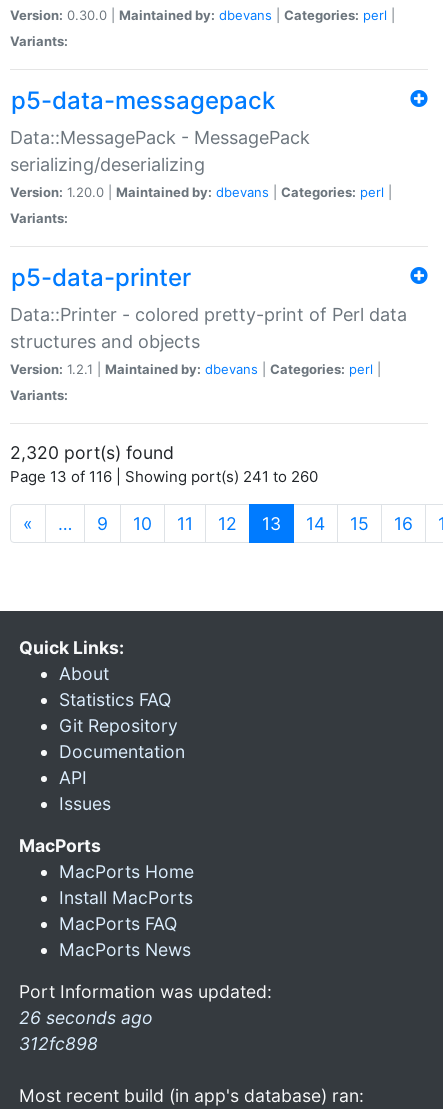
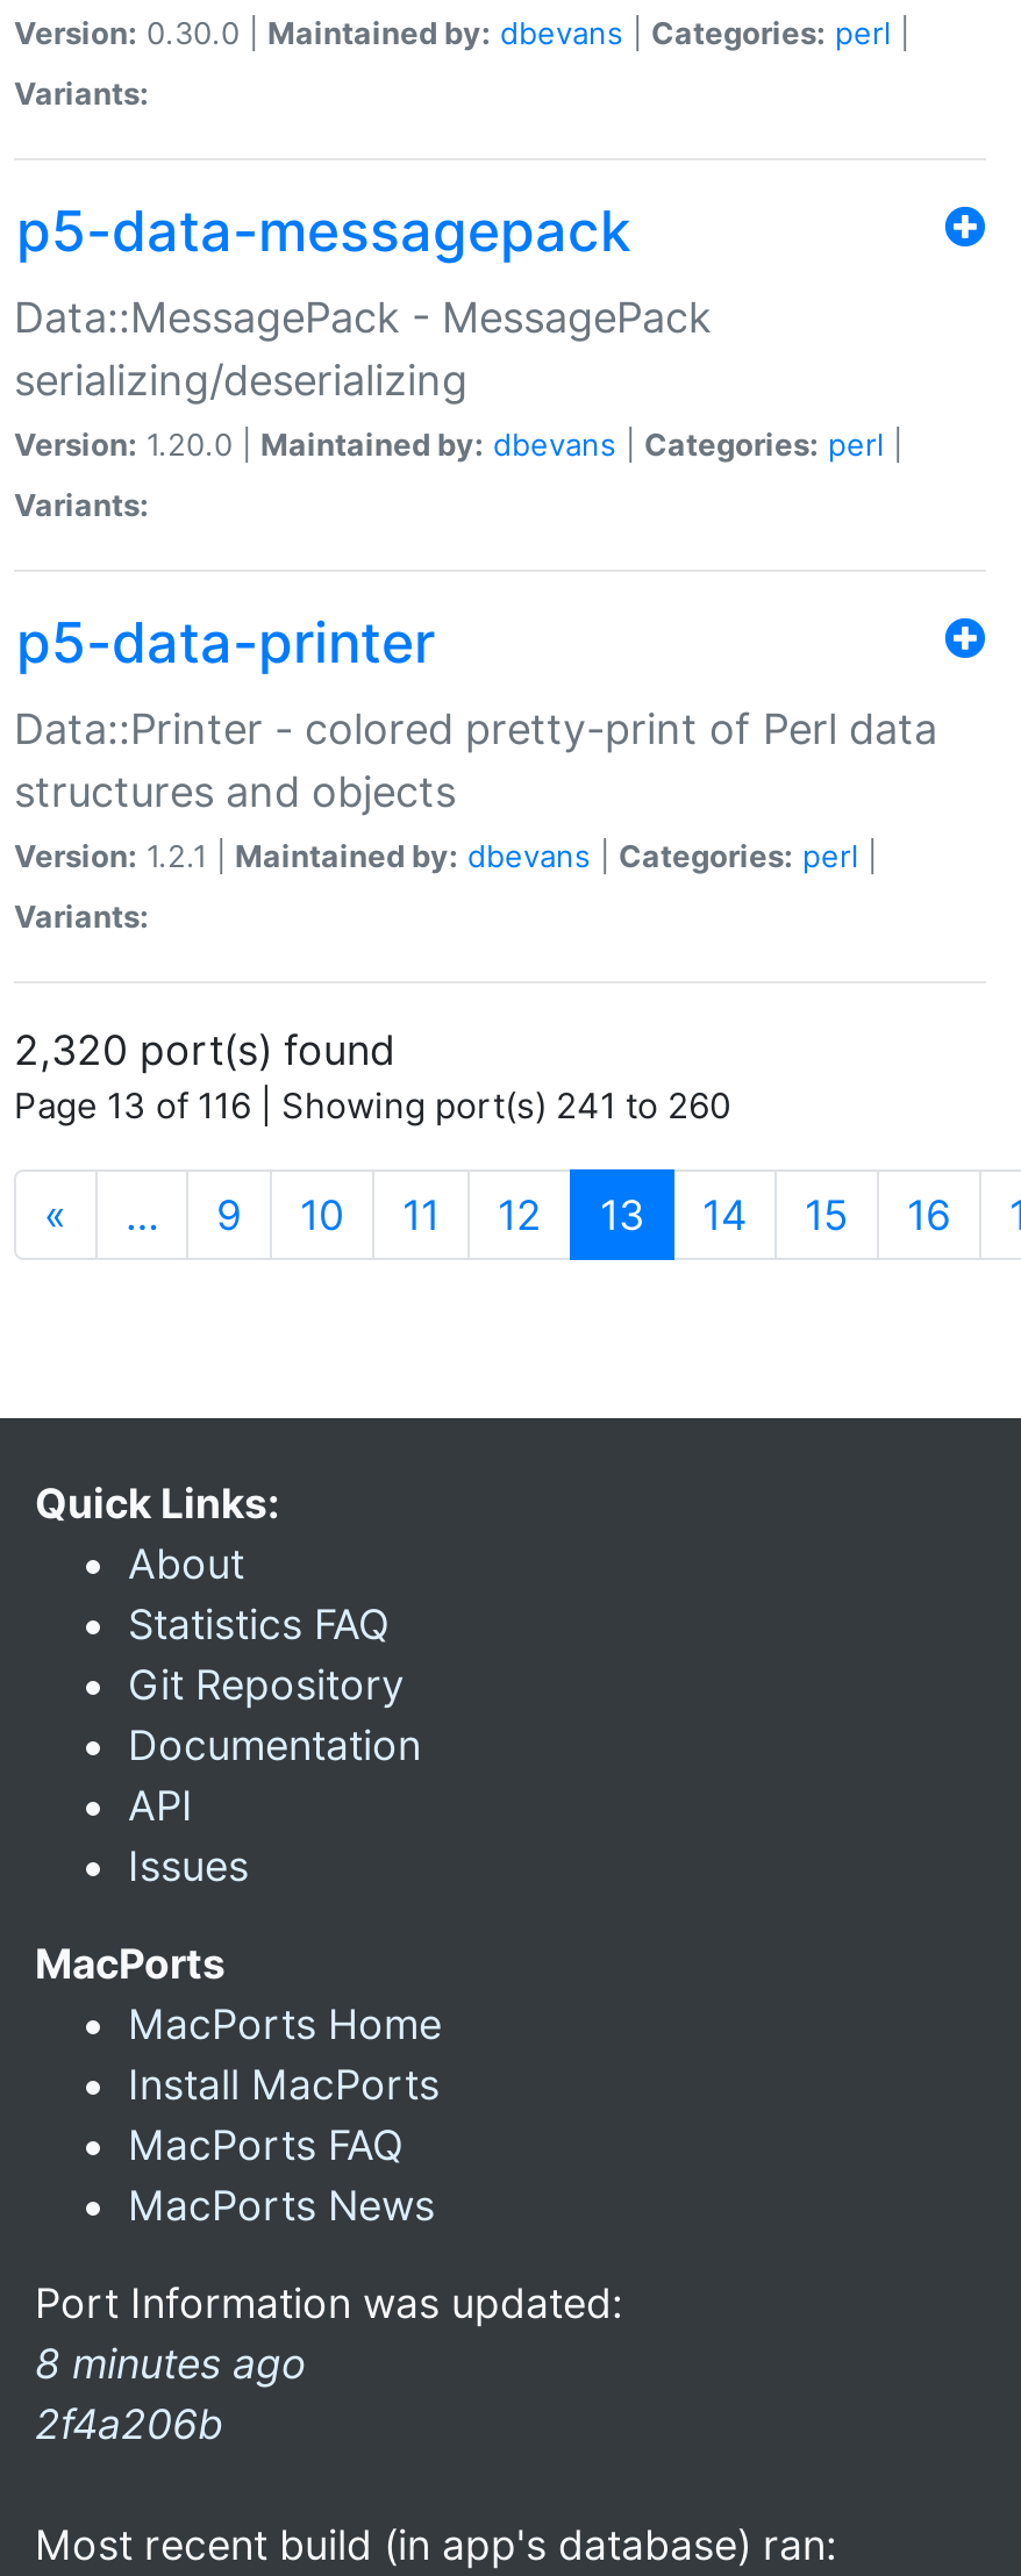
[19,1007,153,1054] 26 seconds ago | 312fc898 -> [35,2339,307,2448] 8 minutes ago | 2f4a206b

